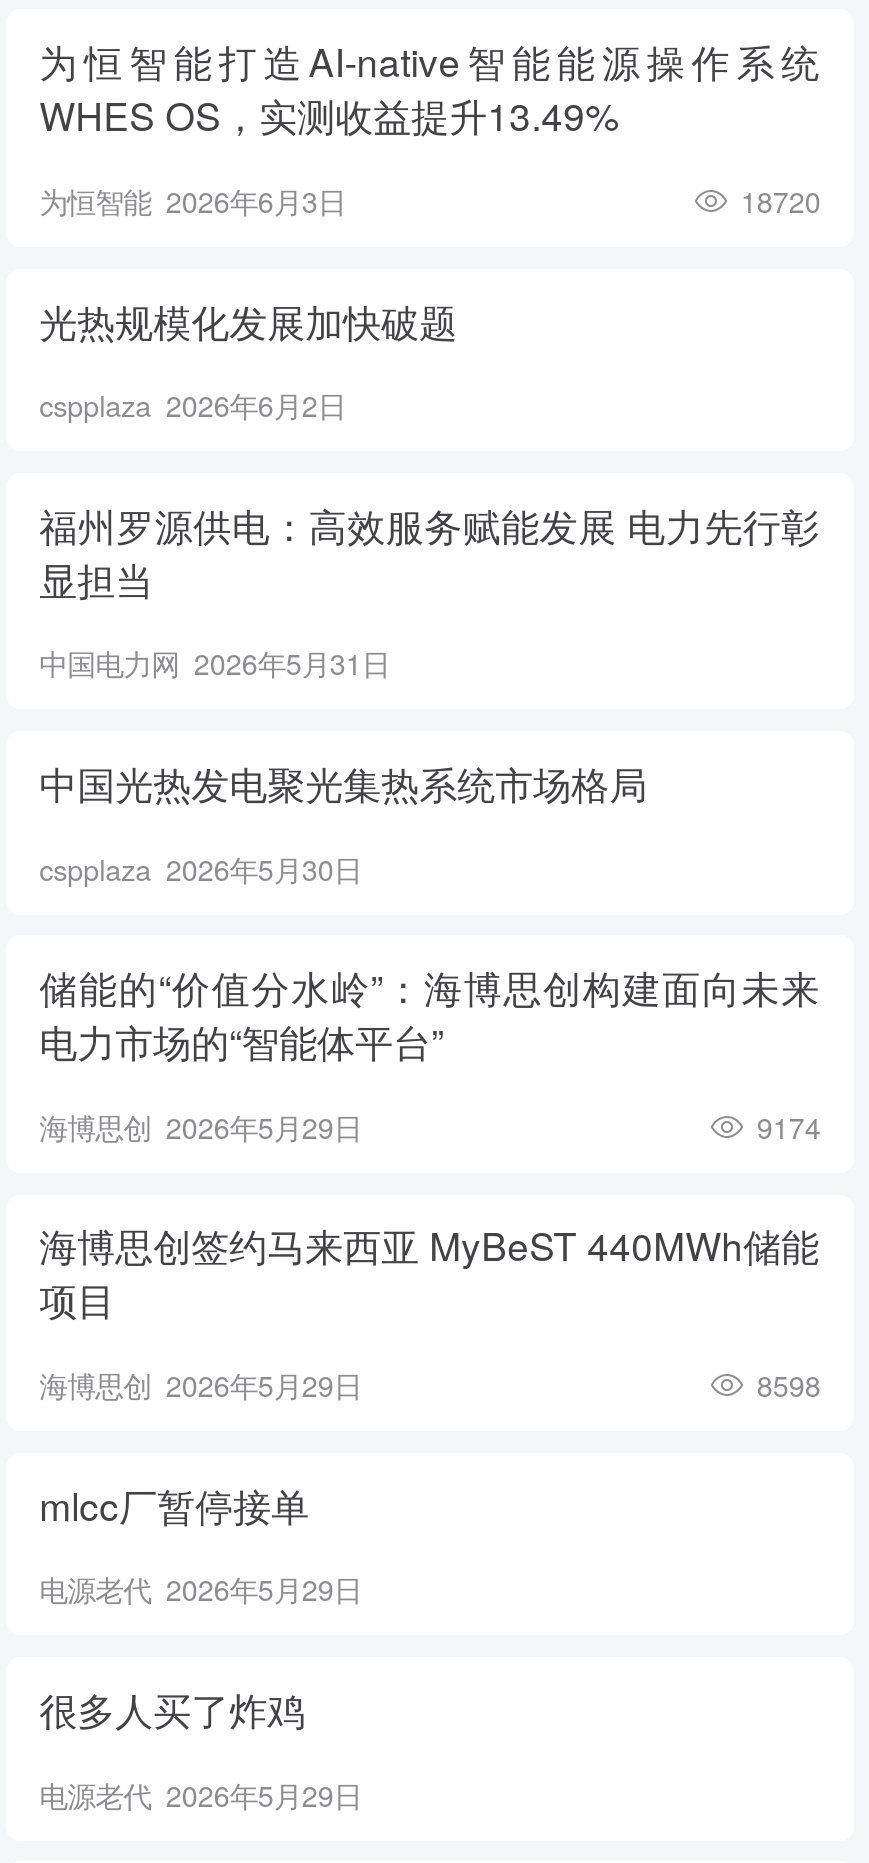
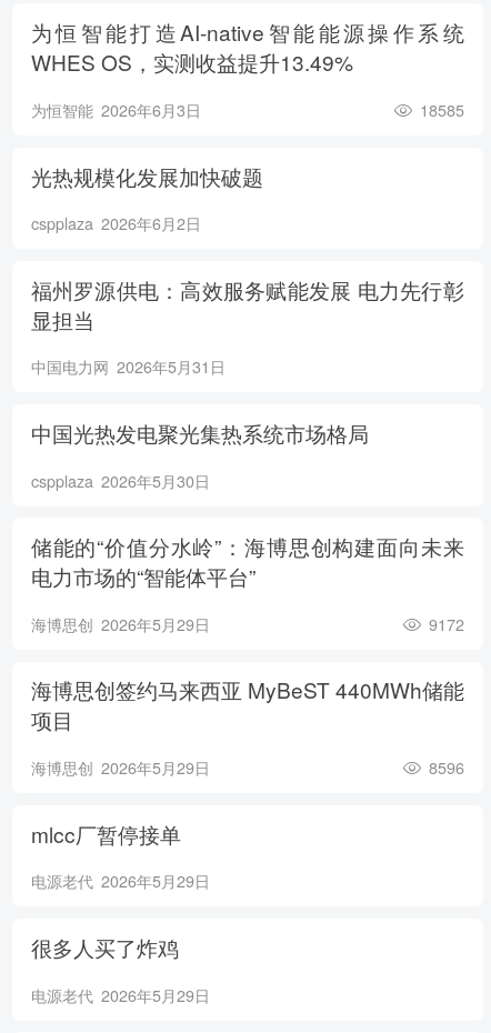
[741,181,821,221] 18720 -> [420,99,465,121] 18585
[757,1107,821,1147] 9174 -> [429,613,465,635] 9172
[757,1365,821,1405] 8598 -> [429,757,465,779] 8596

